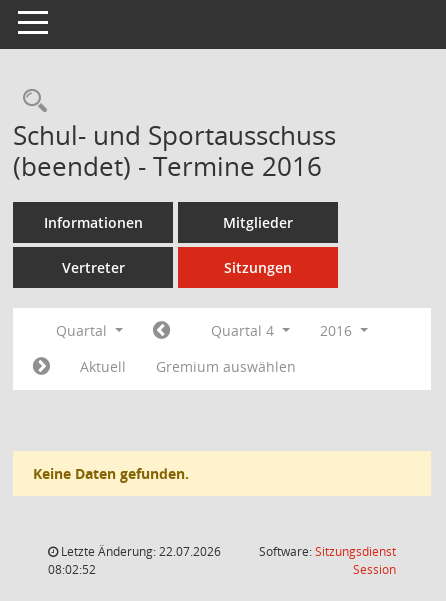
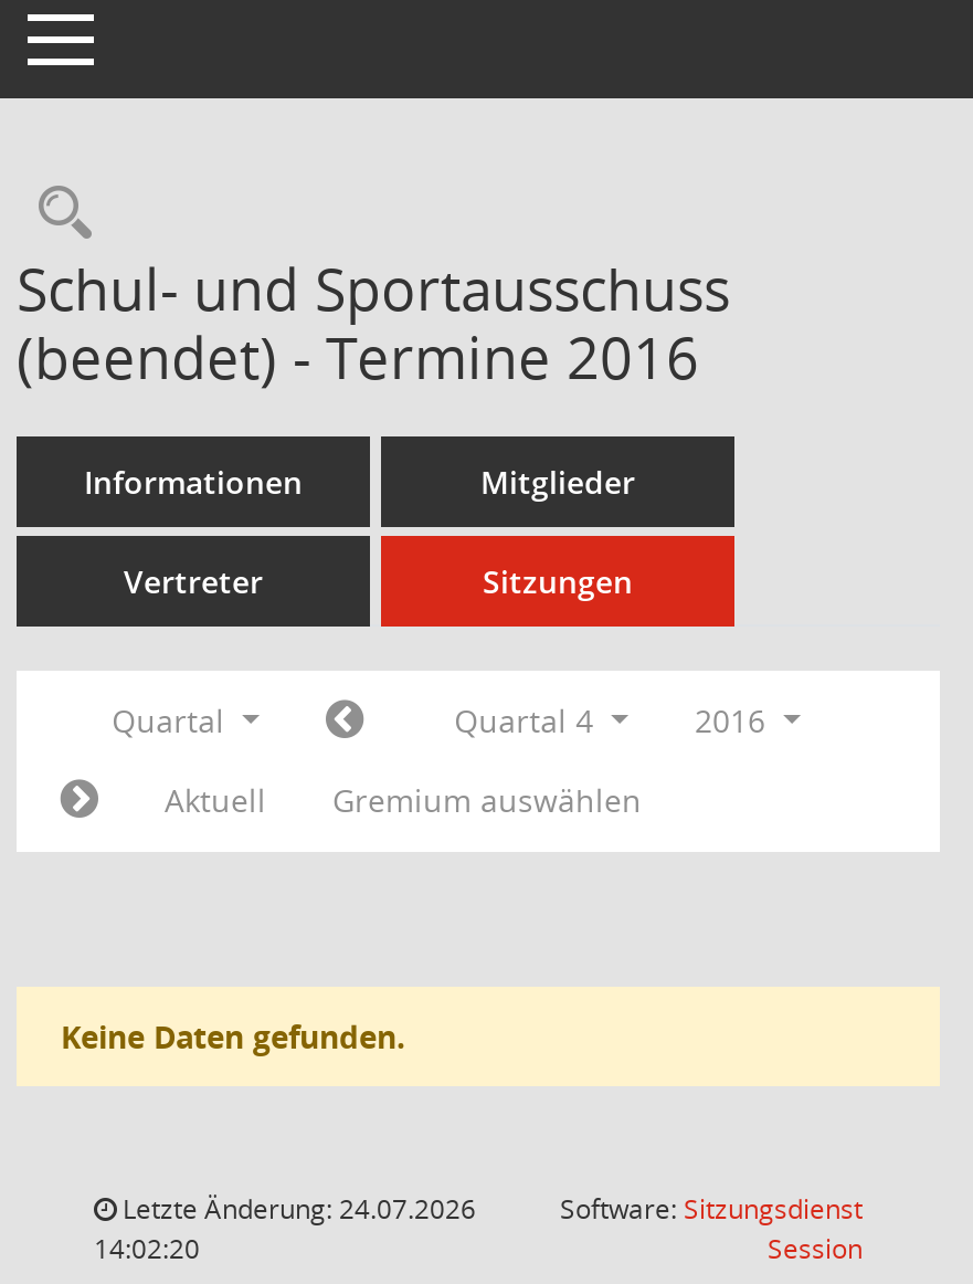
[58,543,221,560] Letzte Änderung: 22.07.2026 -> [116,1190,476,1228] Letzte Änderung: 24.07.2026
[48,561,96,578] 08:02:52 -> [94,1230,200,1267] 14:02:20

